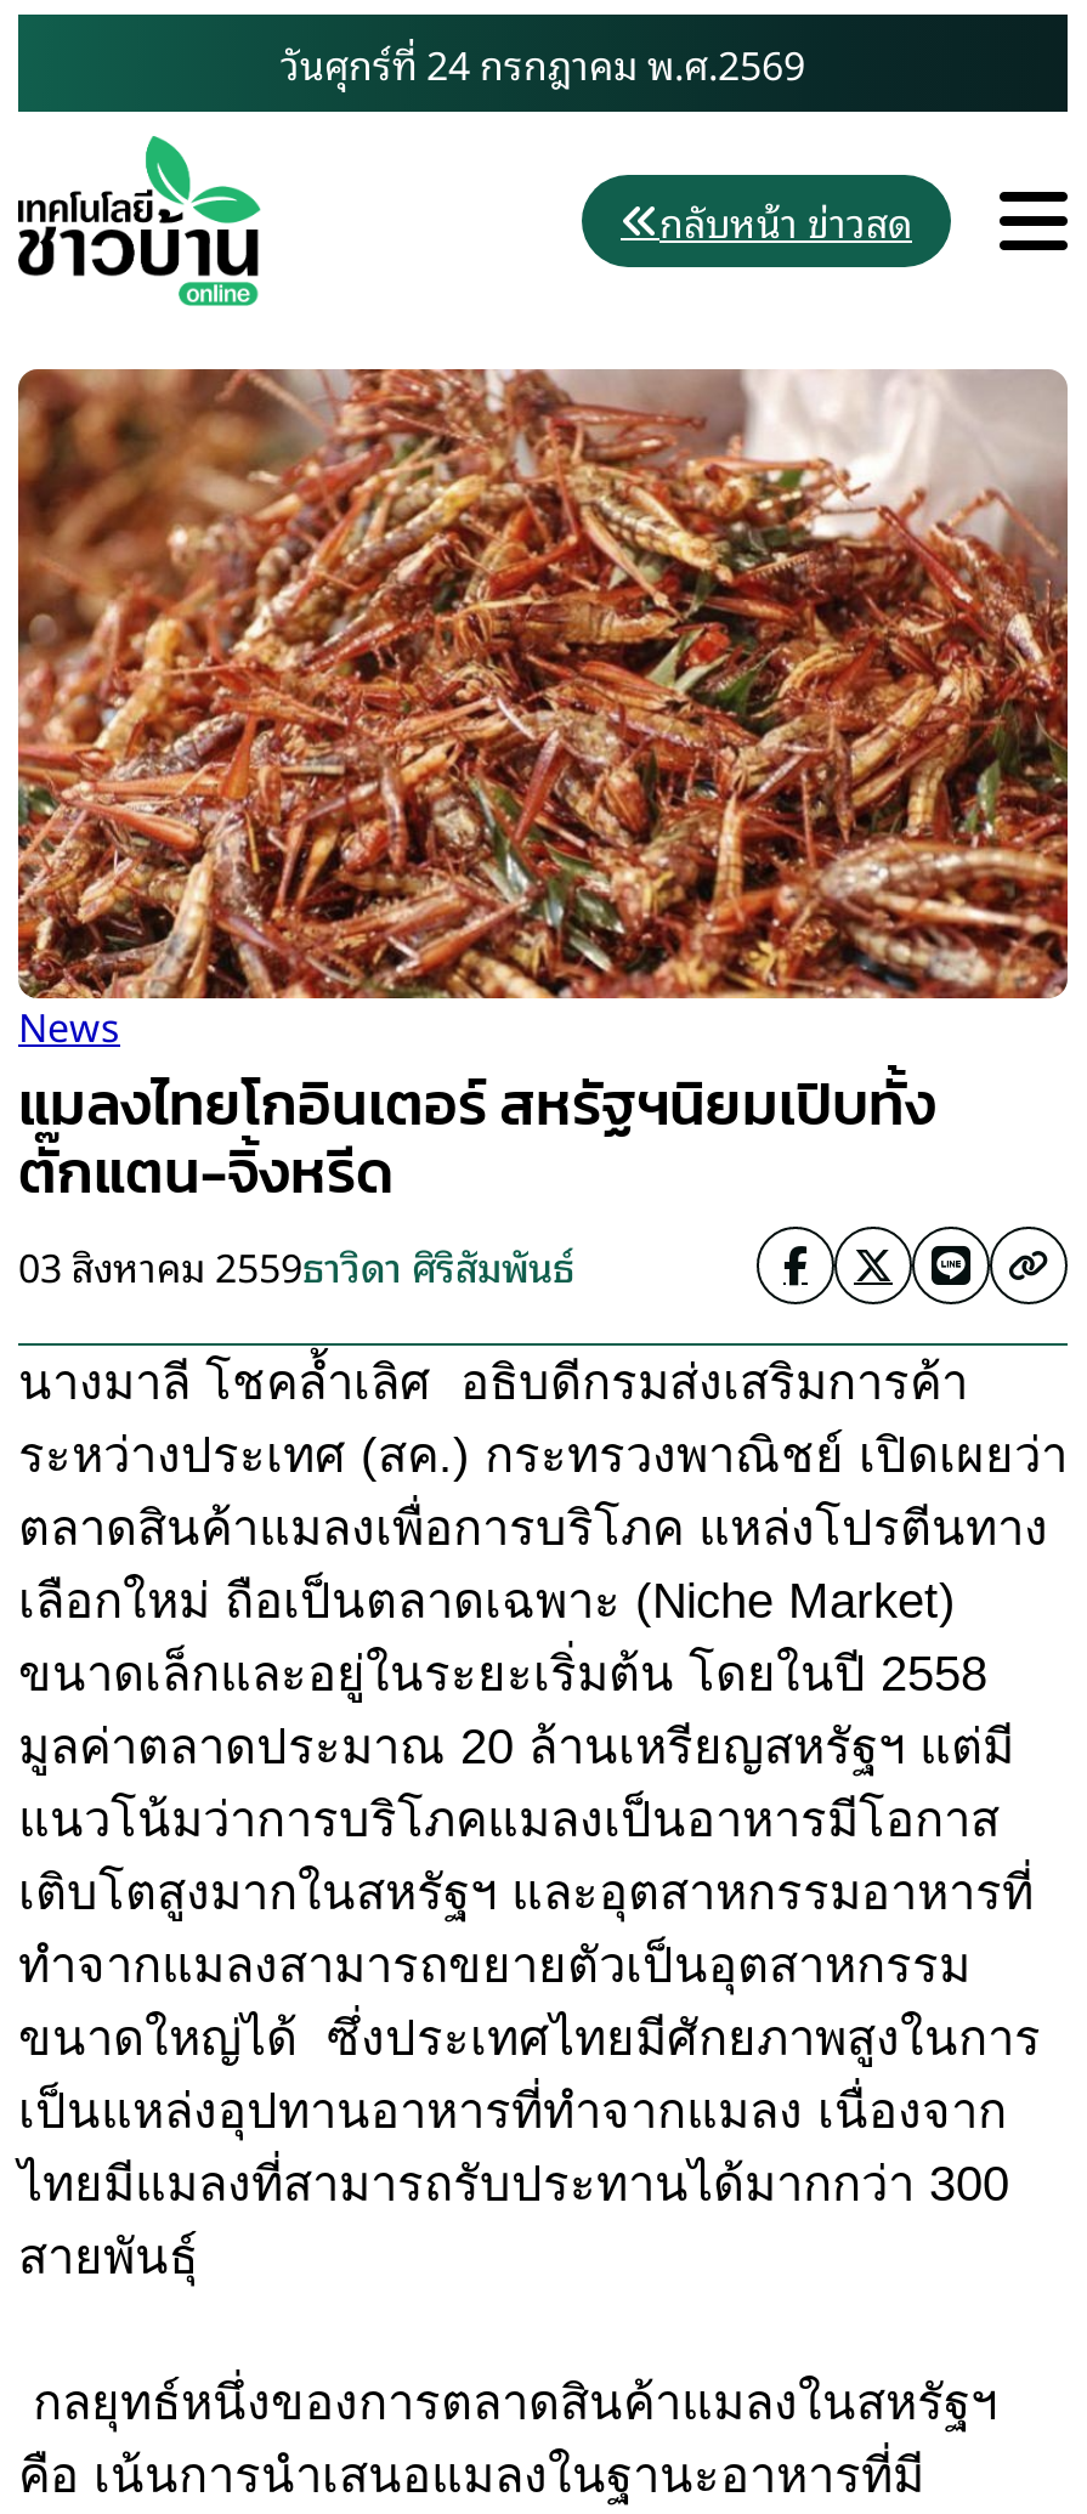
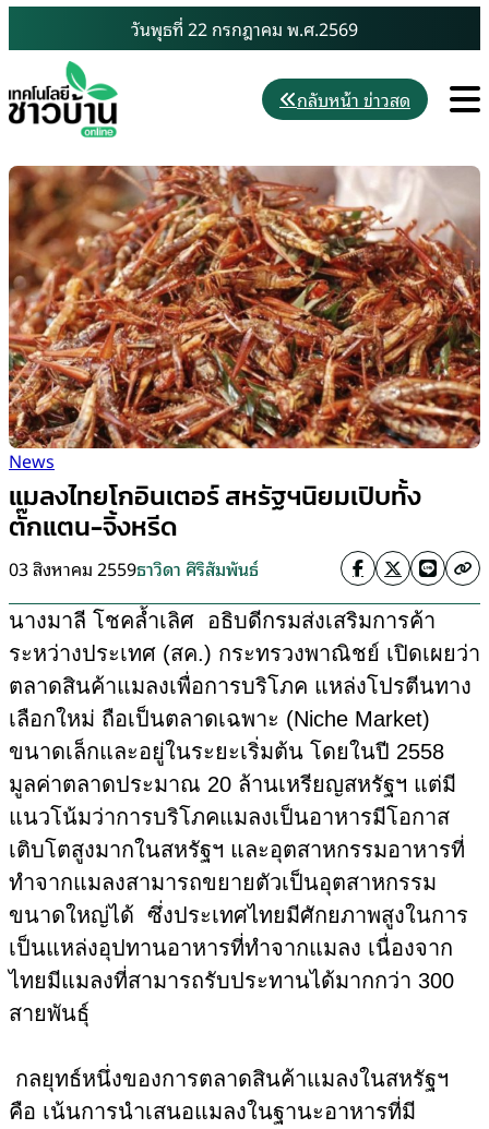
[281,32,805,95] วันศุกร์ที่ 24 กรกฎาคม พ.ศ.2569 -> [131,14,358,43] วันพุธที่ 22 กรกฎาคม พ.ศ.2569

